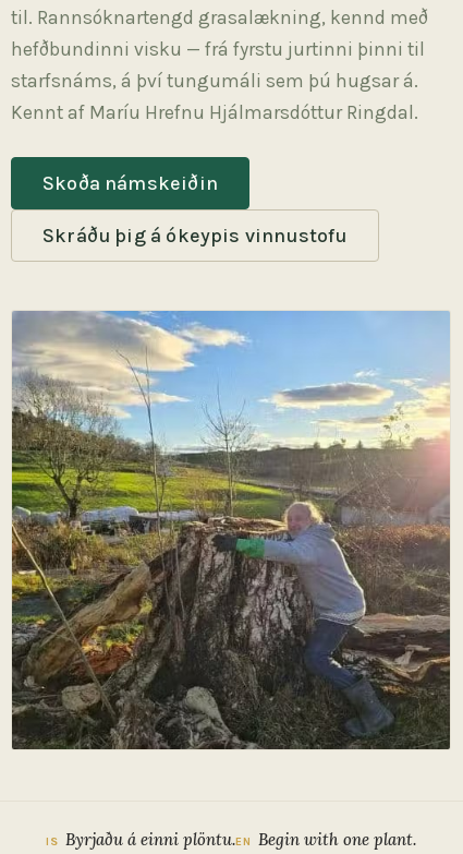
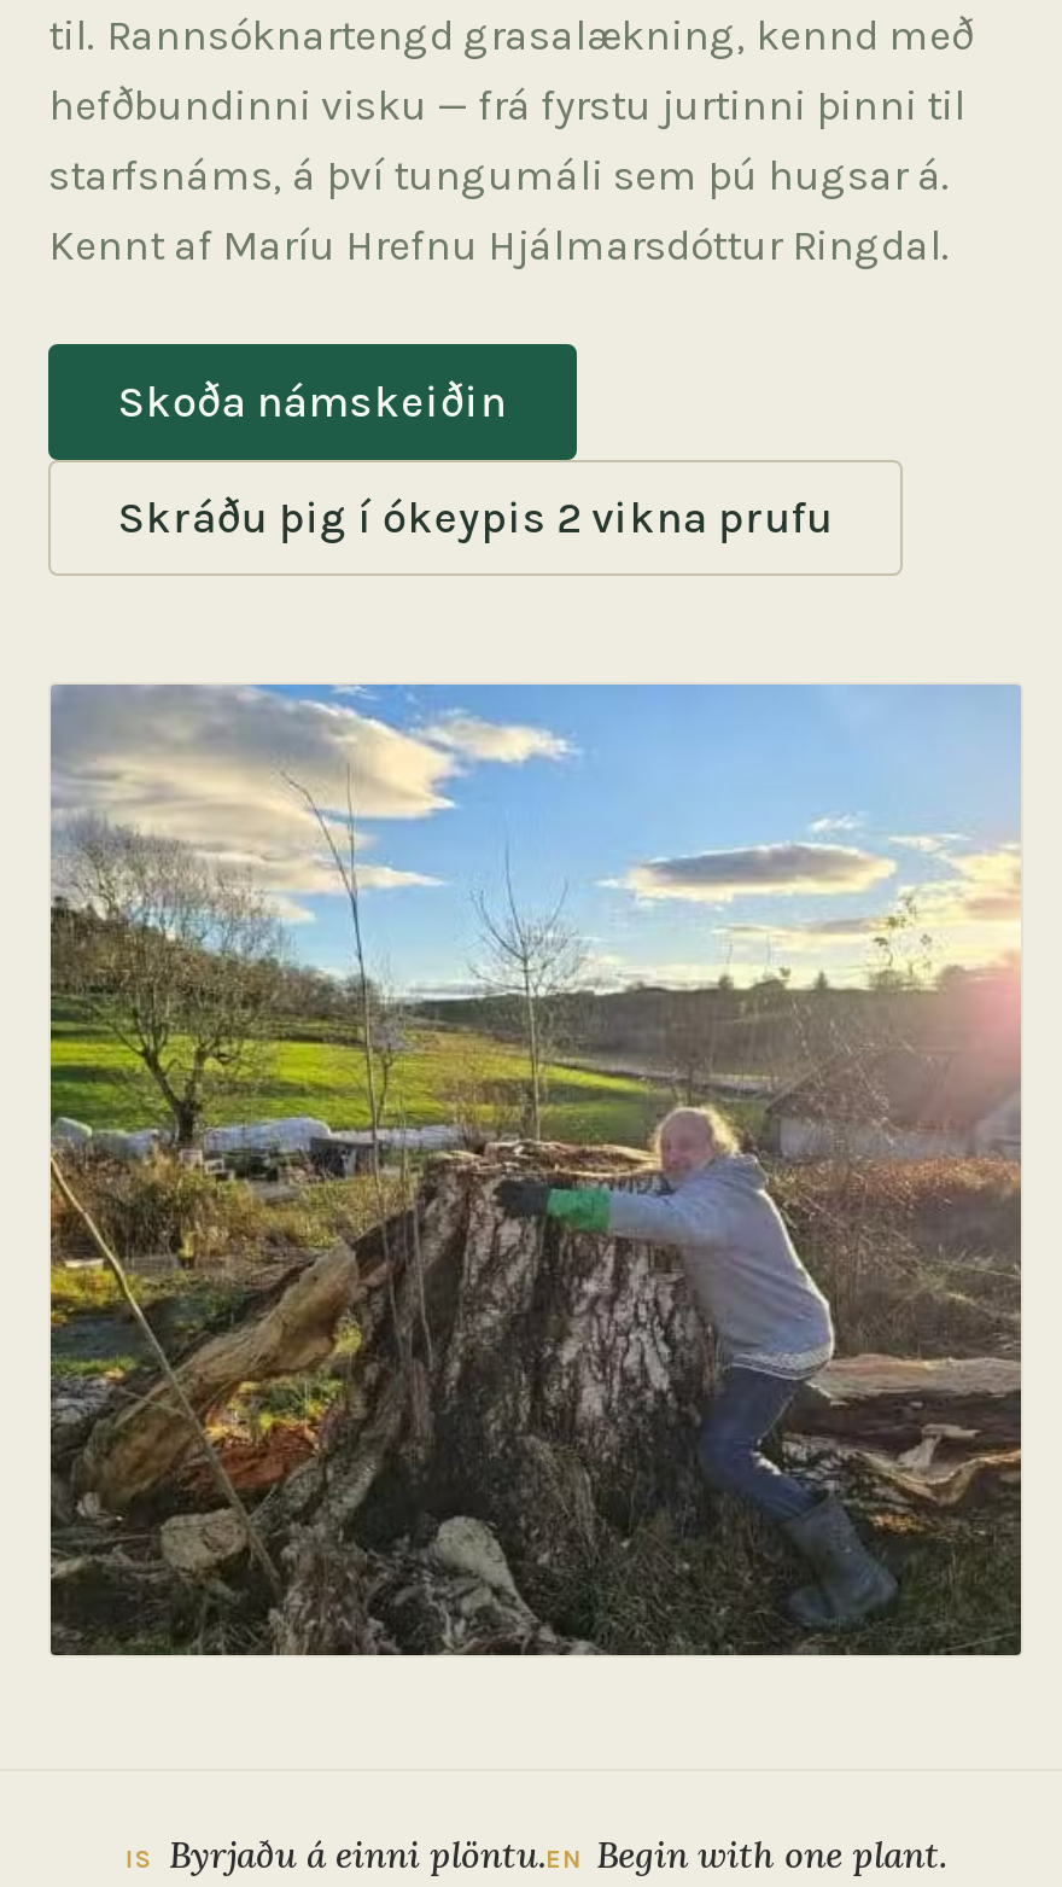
[42,224,347,248] Skráðu þig á ókeypis vinnustofu -> [118,491,833,544] Skráðu þig í ókeypis 2 vikna prufu

